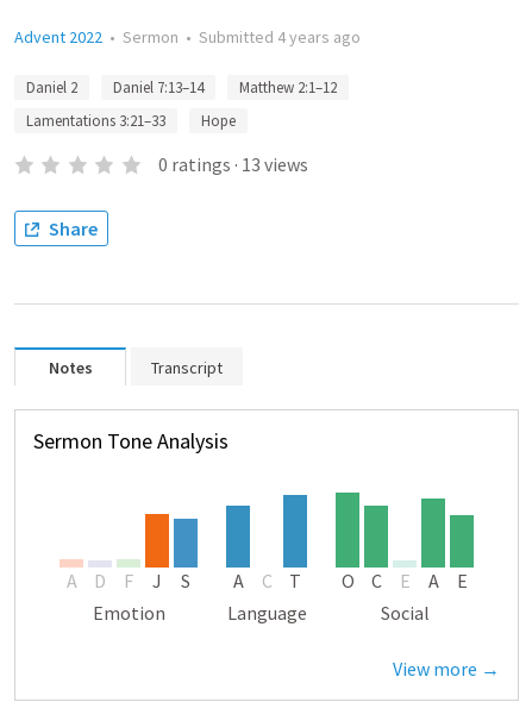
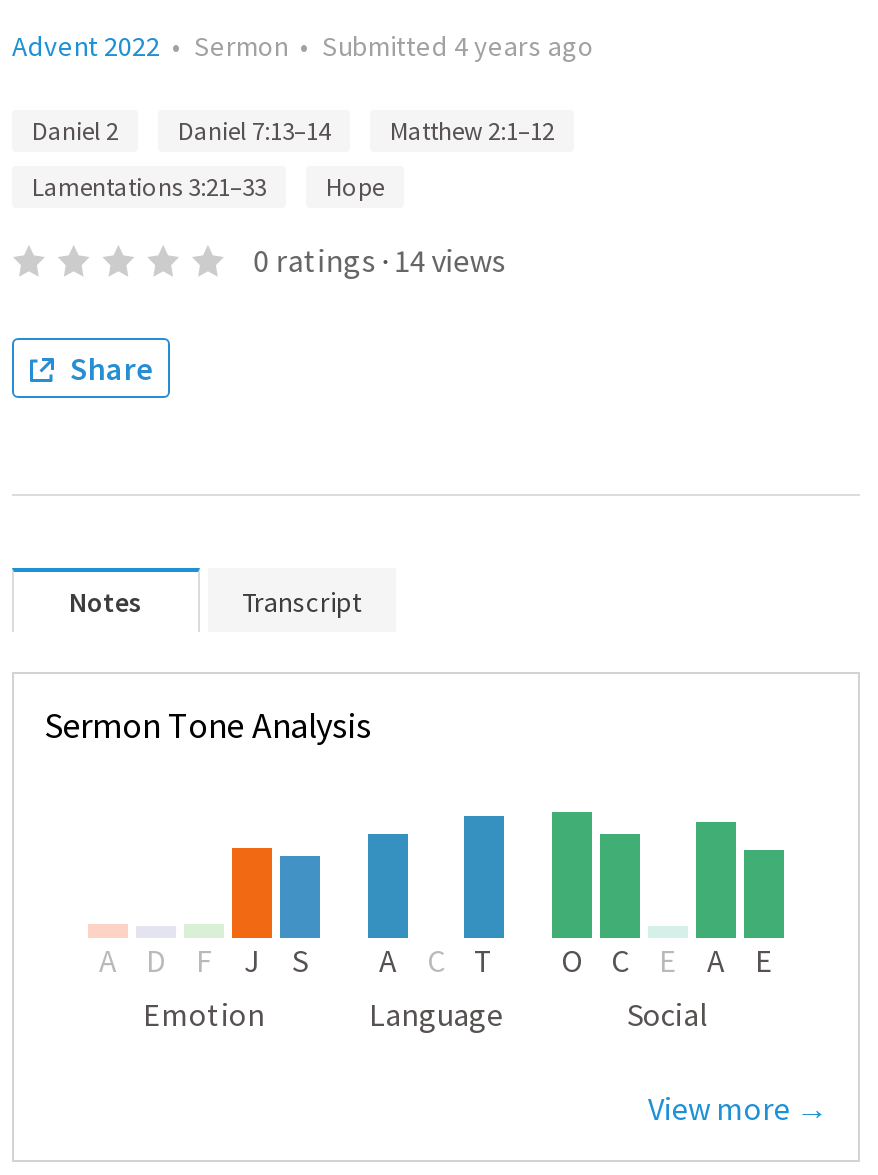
[158,152,308,176] 0 ratings · 13 views -> [253,240,505,280] 0 ratings · 14 views

